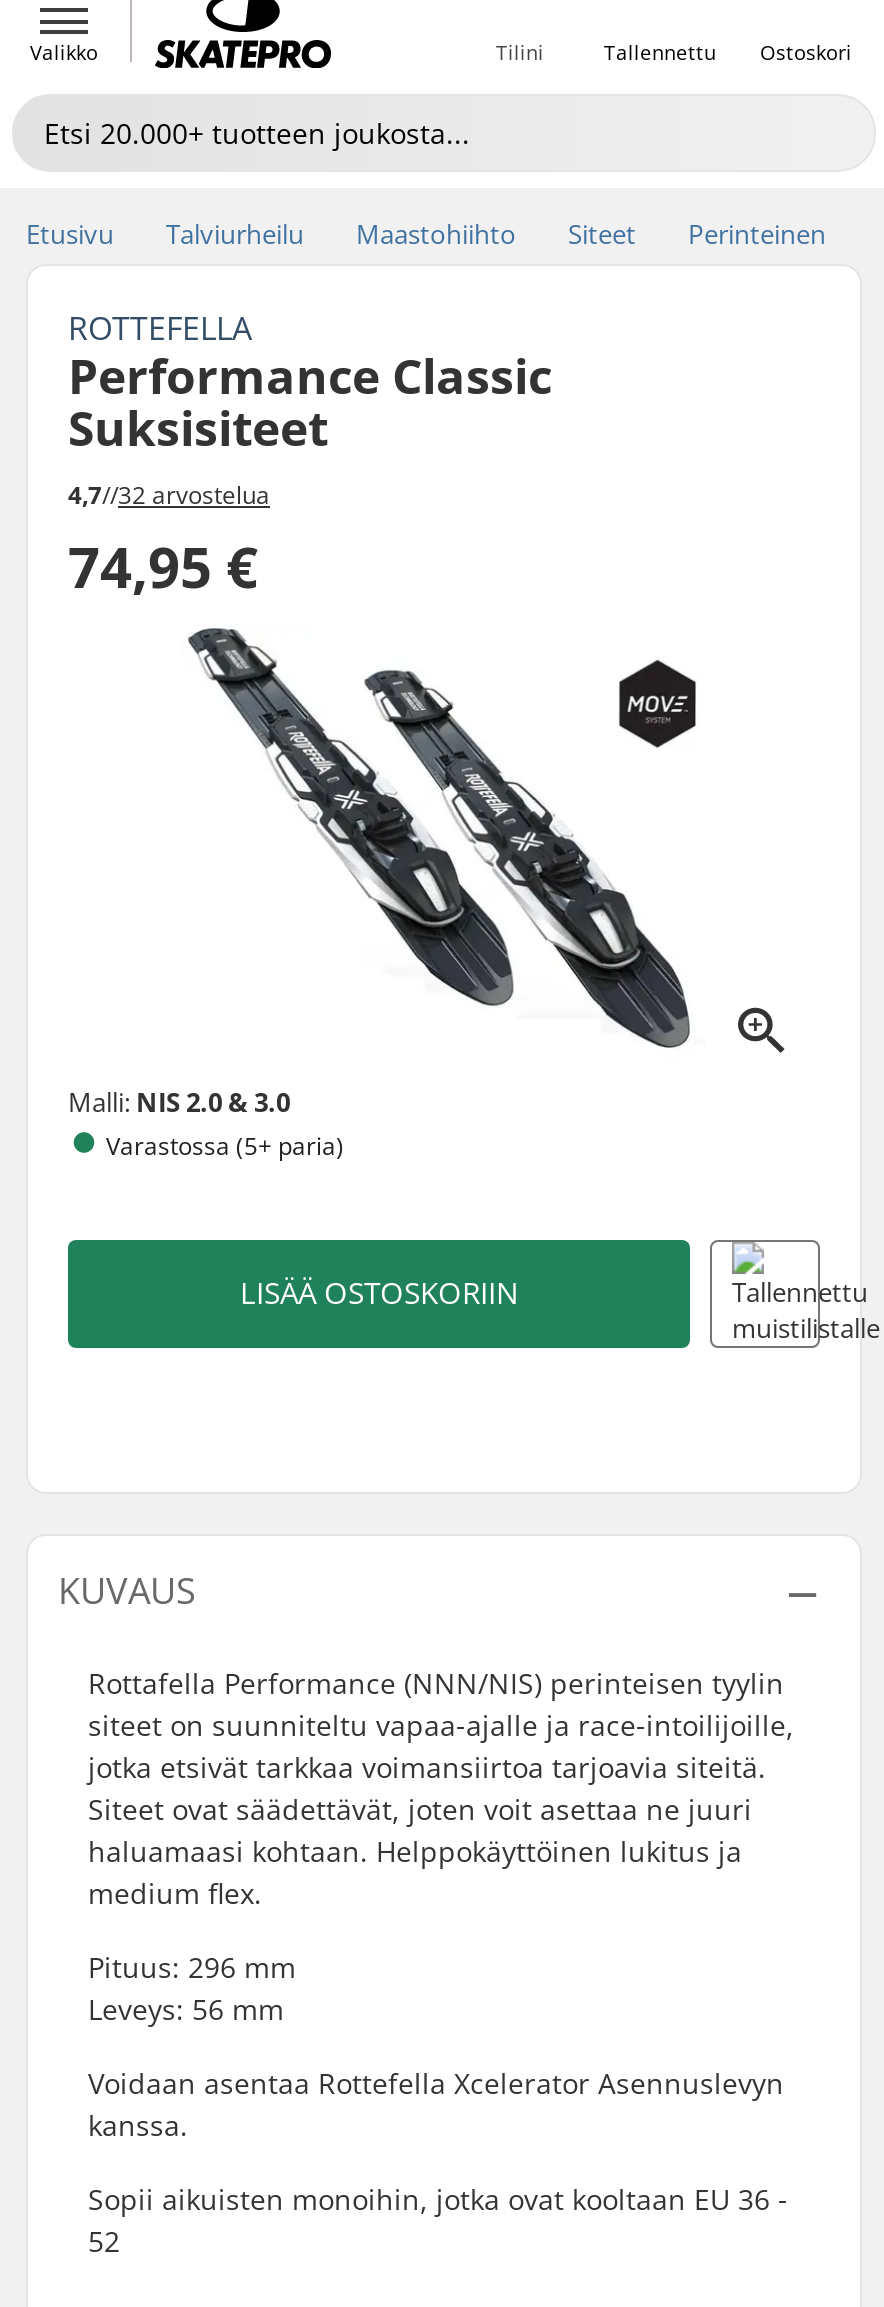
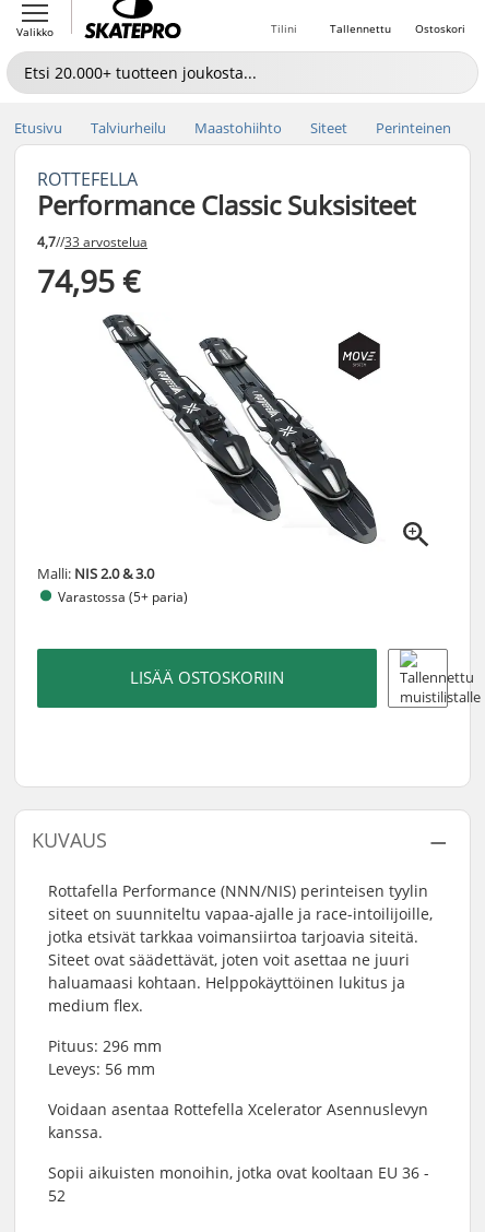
[68,342,552,511] Performance Classic | Suksisiteet | 4,7//32 arvostelua -> [37,187,415,251] Performance Classic Suksisiteet | 4,7//33 arvostelua

